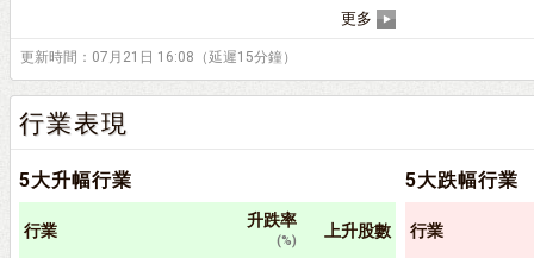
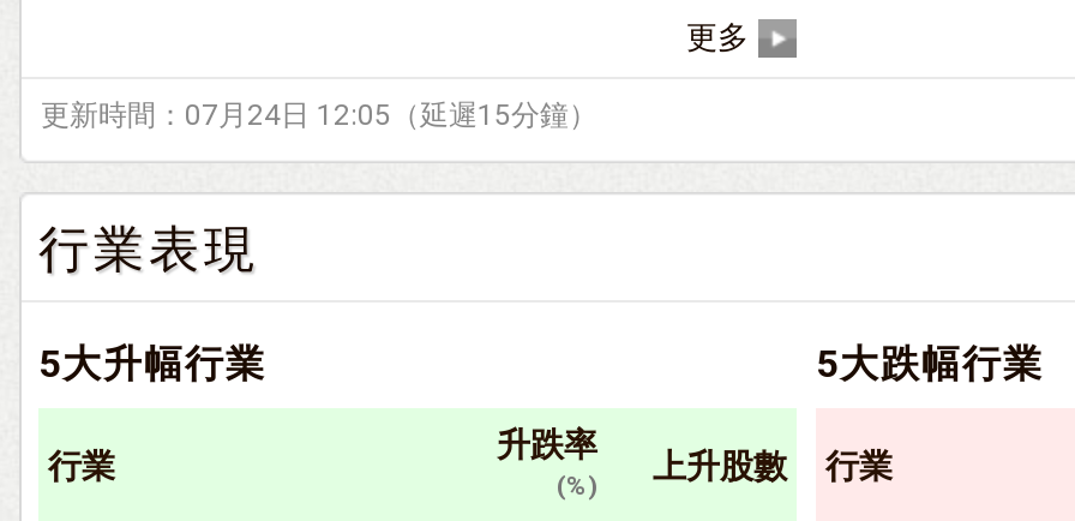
[20,49,297,65] 更新時間：07月21日 16:08（延遲15分鐘） -> [41,98,597,132] 更新時間：07月24日 12:05（延遲15分鐘）

